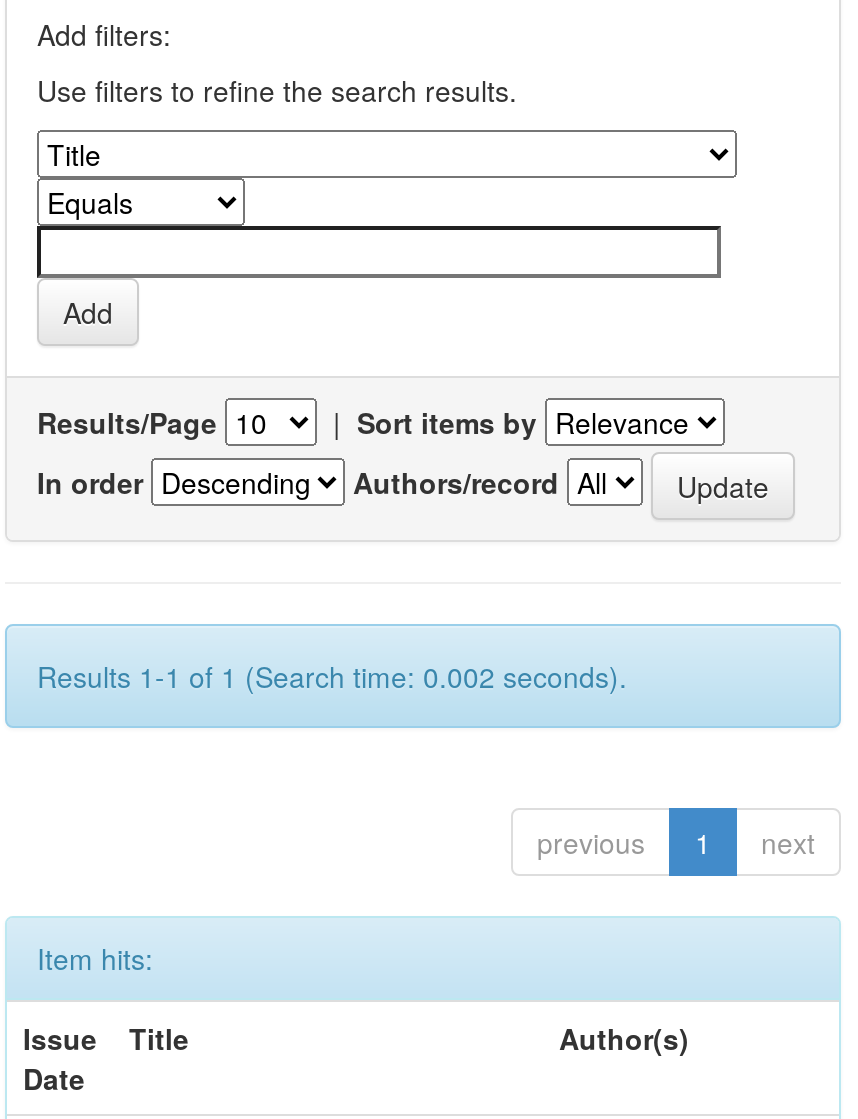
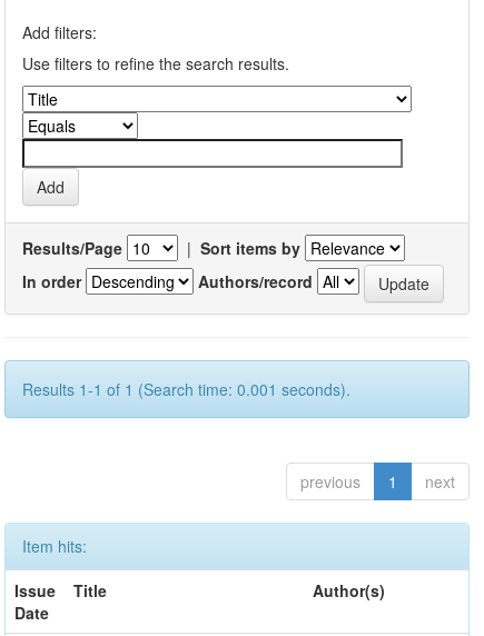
[37,656,627,696] Results 1-1 of 1 (Search time: 0.002 seconds). -> [22,378,350,400] Results 1-1 of 1 (Search time: 0.001 seconds).

